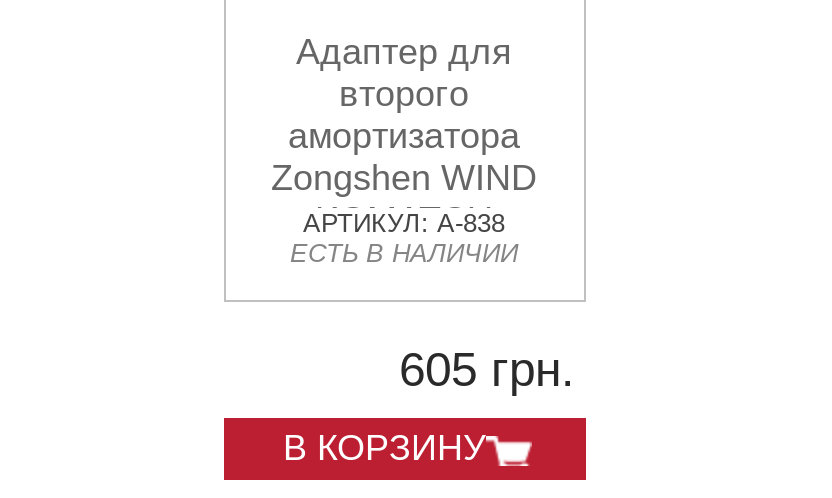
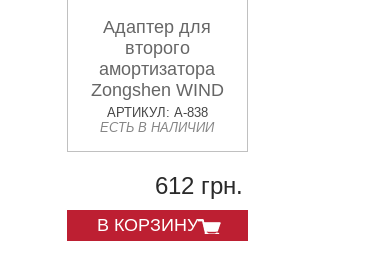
[399,342,575,396] 605 грн. -> [154,172,242,199] 612 грн.

